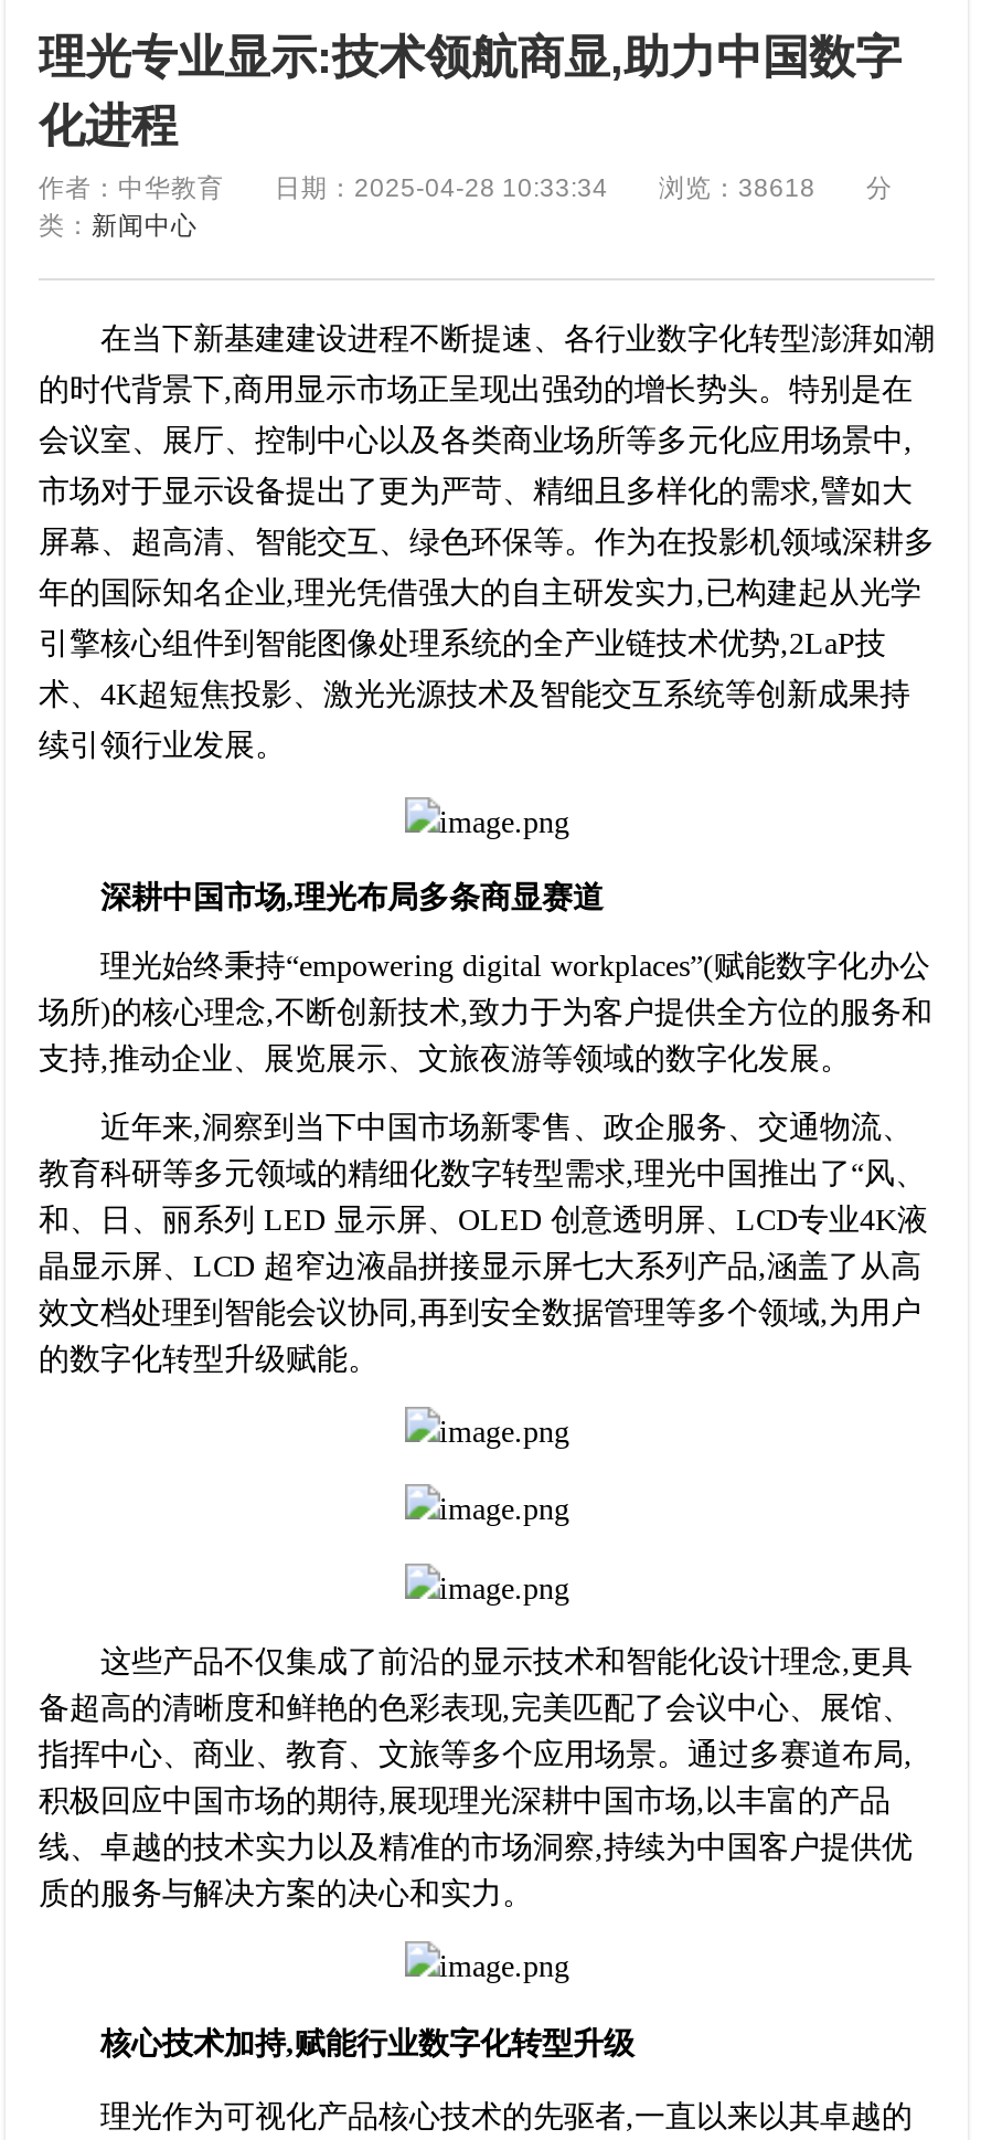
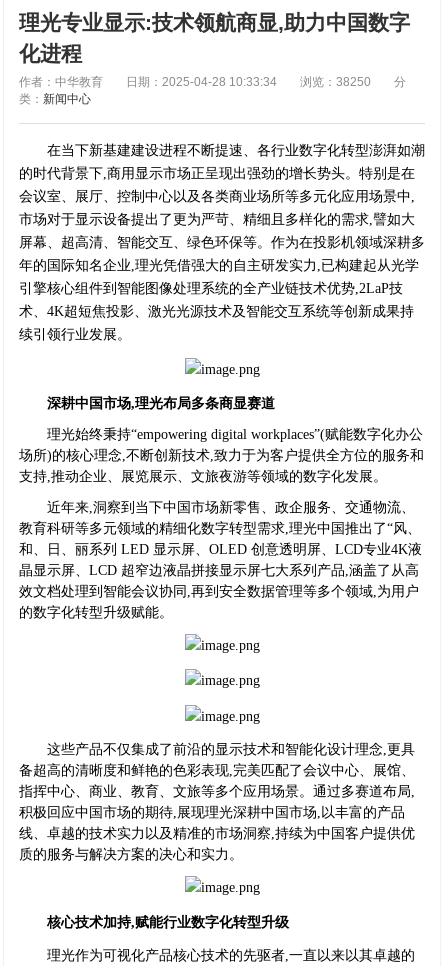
[39,174,893,201] 作者：中华教育 日期：2025-04-28 10:33:34 浏览：38618 分 -> [19,76,406,88] 作者：中华教育 日期：2025-04-28 10:33:34 浏览：38250 分

